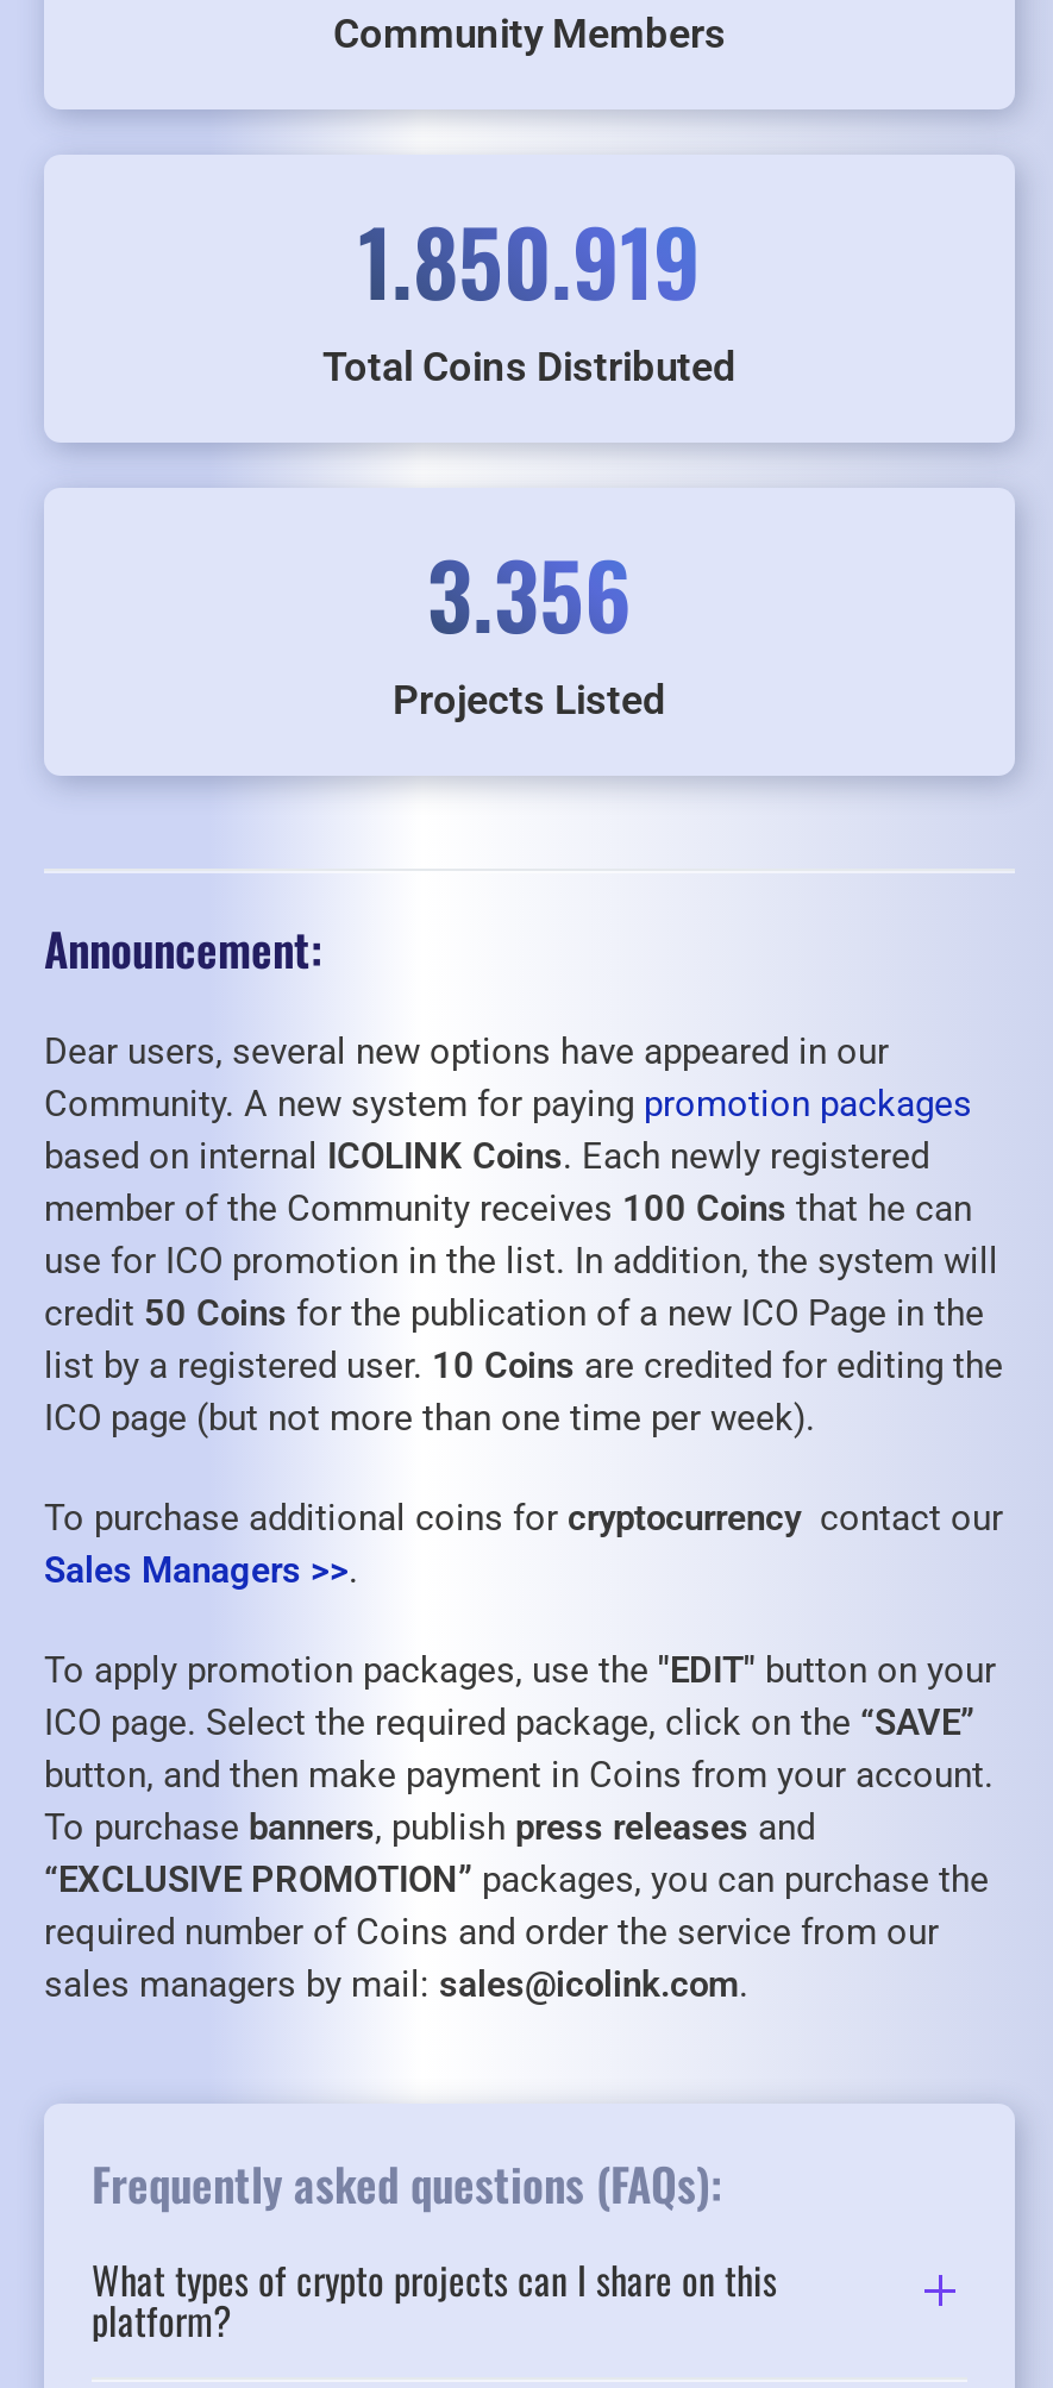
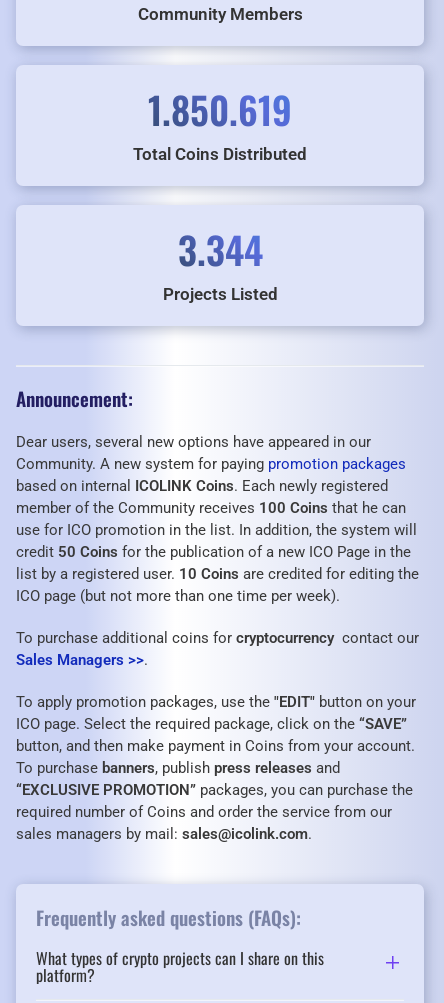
[358,193,701,326] 1.850.919 -> [148,81,292,137] 1.850.619
[427,526,632,660] 3.356 -> [177,221,262,277] 3.344

